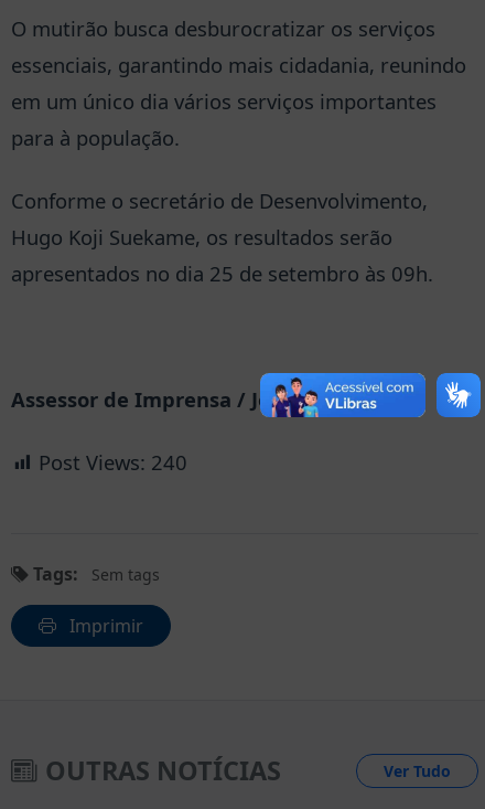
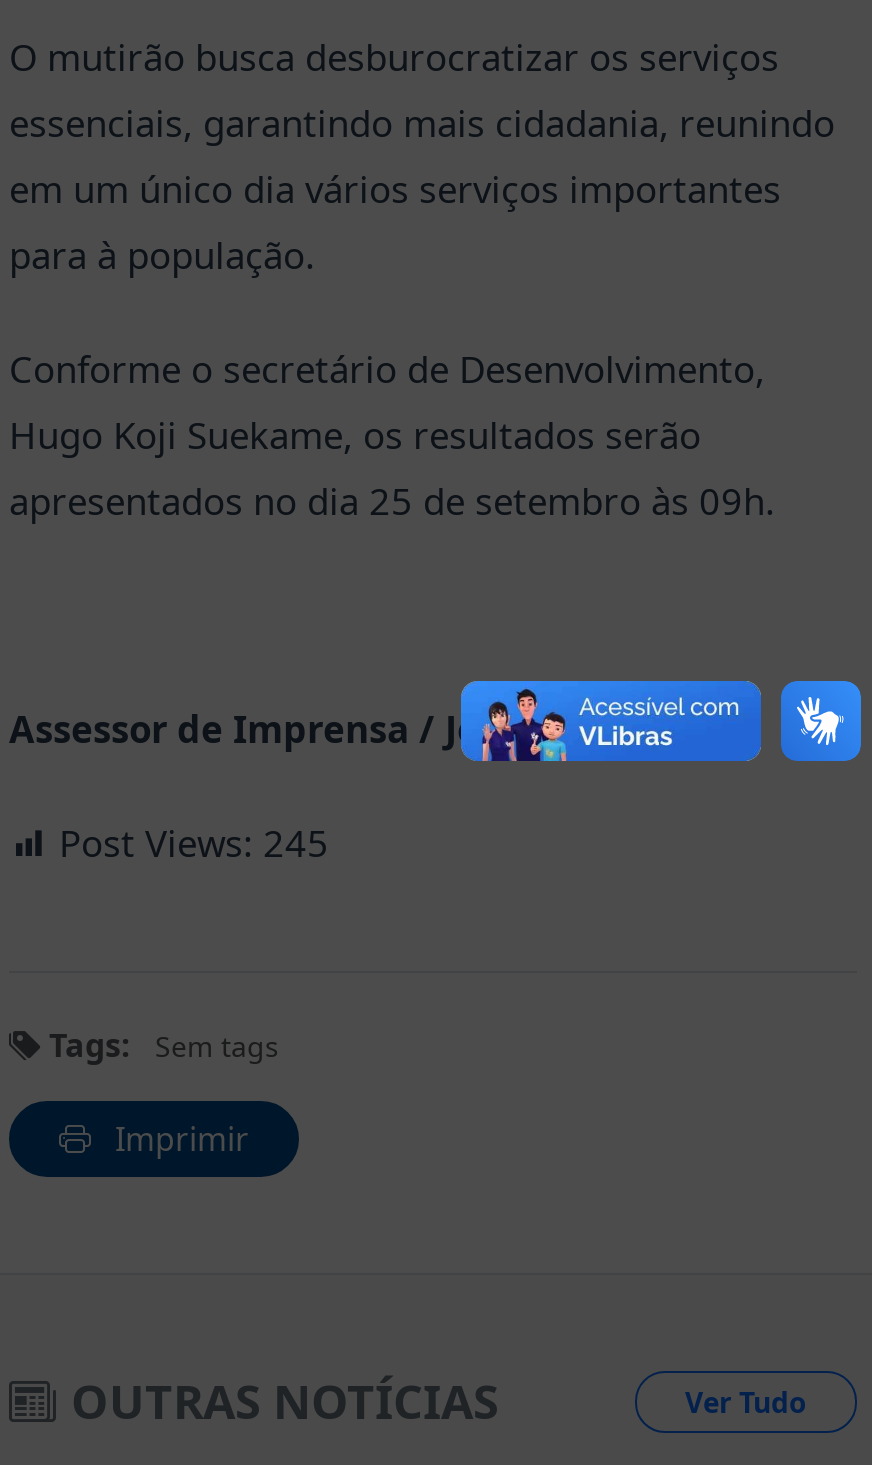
[39,448,187,476] Post Views: 240 -> [59,817,329,867] Post Views: 245

